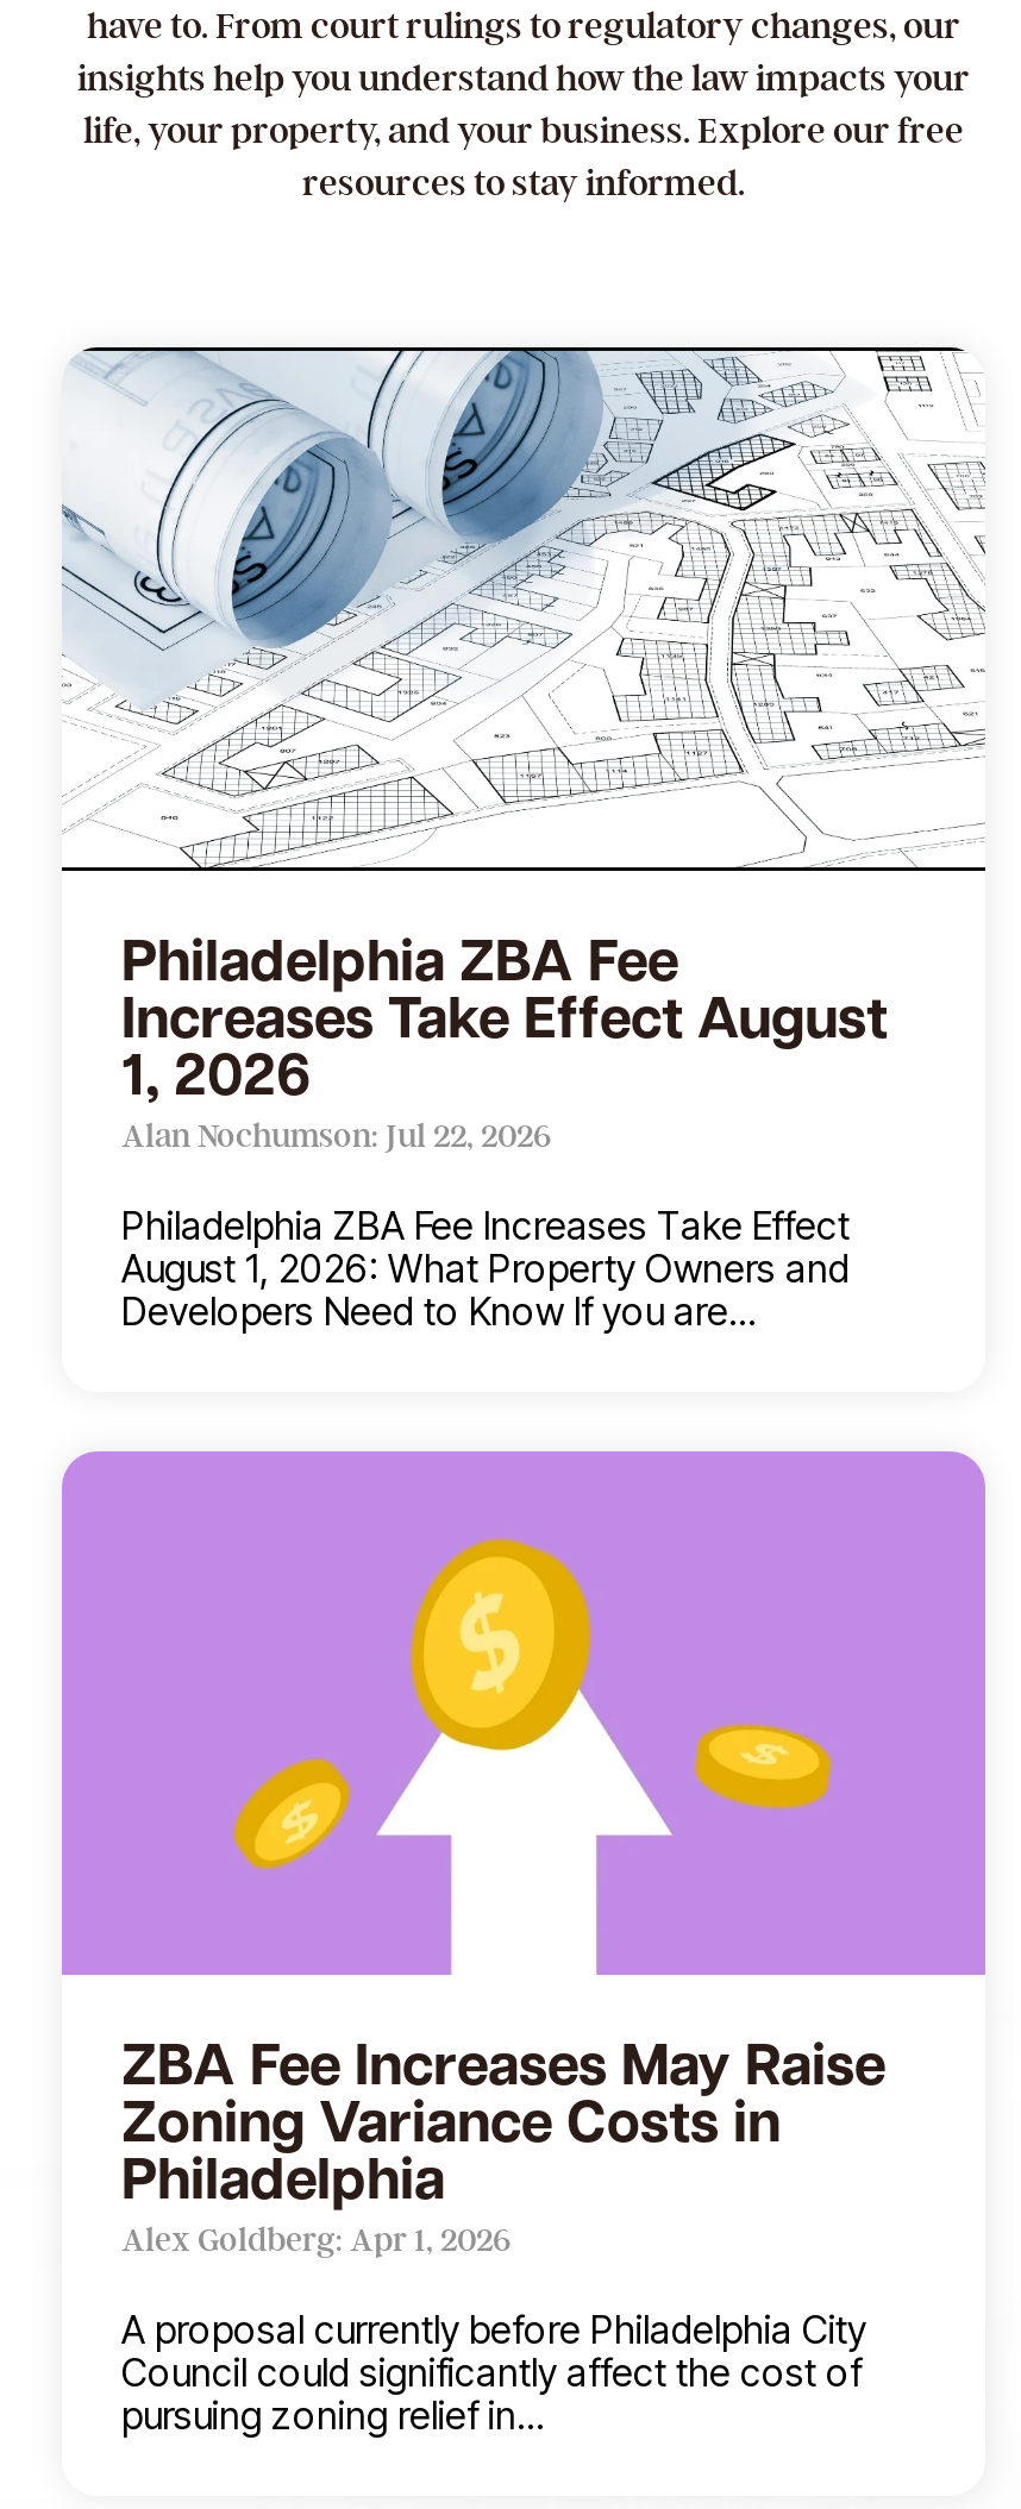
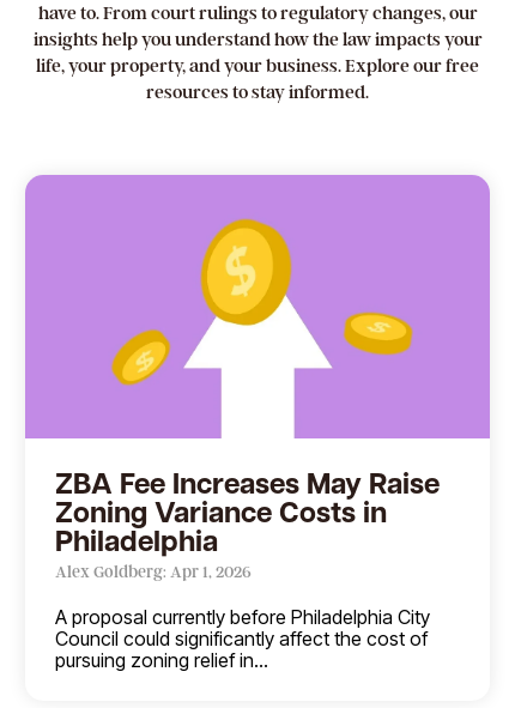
[59,345,988,1334] [image] | Philadelphia ZBA Fee | Increases Take Effect August | 1, 2026 | Alan Nochumson: Jul 22, 2026 | Philadelphia ZBA Fee Increases Take Effect | August 1, 2026: What Property Owners and | Developers Need to Know If you are... -> none

